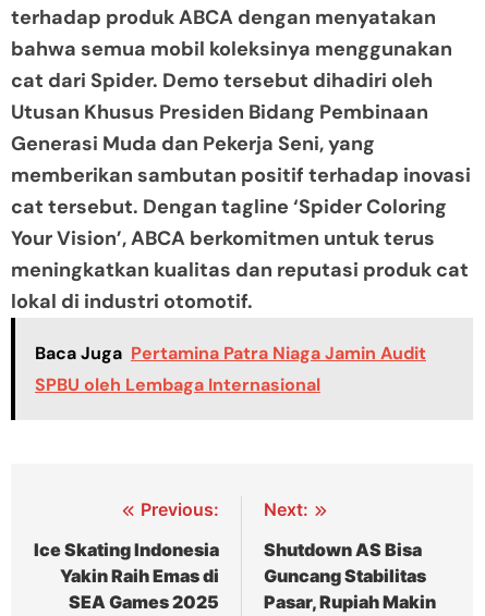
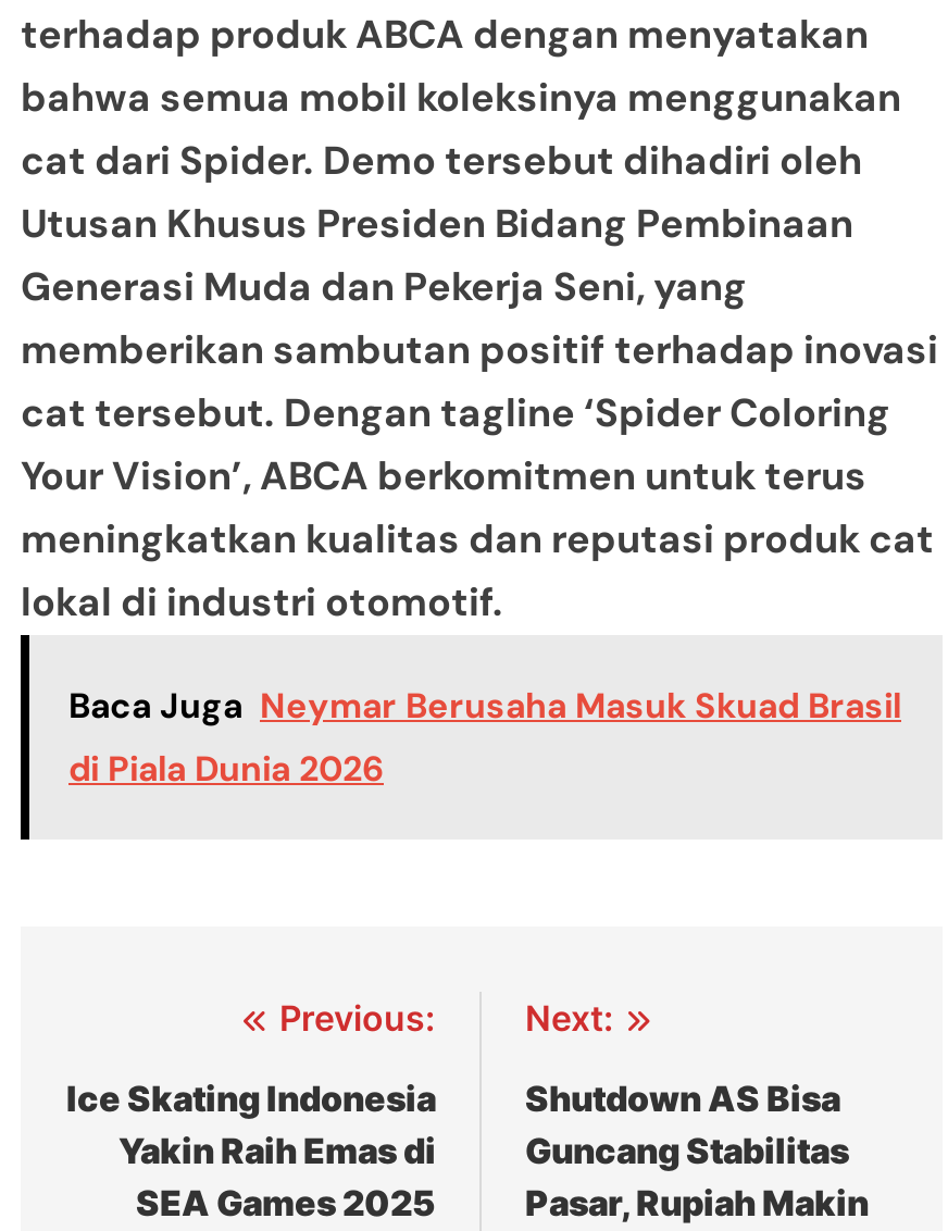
[35,342,426,396] Baca Juga Pertamina Patra Niaga Jamin Audit | SPBU oleh Lembaga Internasional -> [68,683,901,792] Baca Juga Neymar Berusaha Masuk Skuad Brasil | di Piala Dunia 2026

